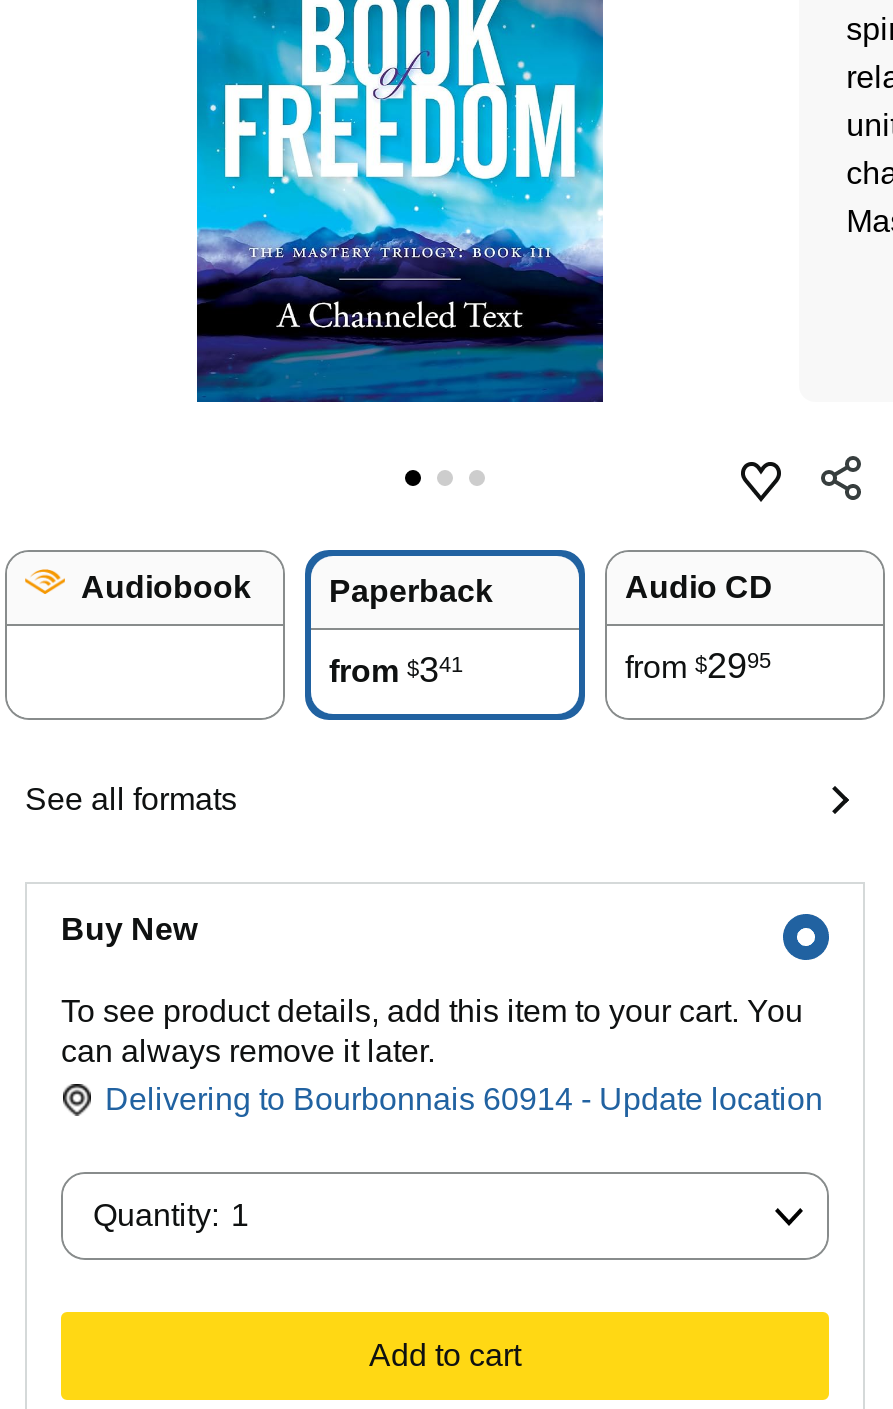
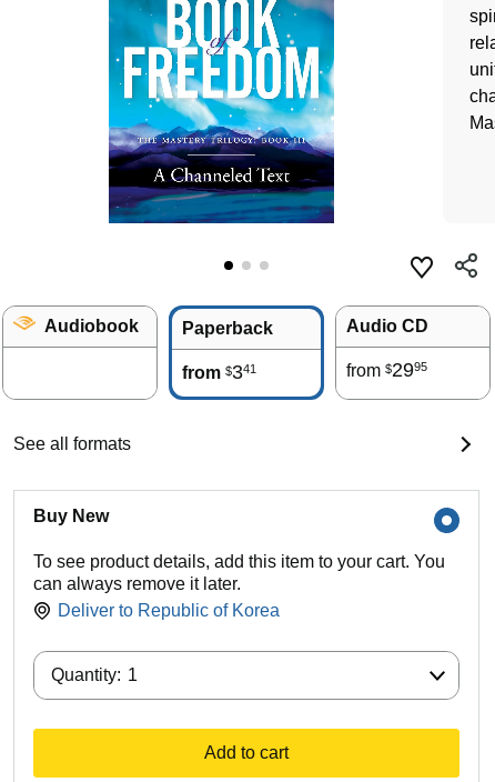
[105,1082,823,1116] Delivering to Bourbonnais 60914 - Update location -> [58,601,280,620] Deliver to Republic of Korea

